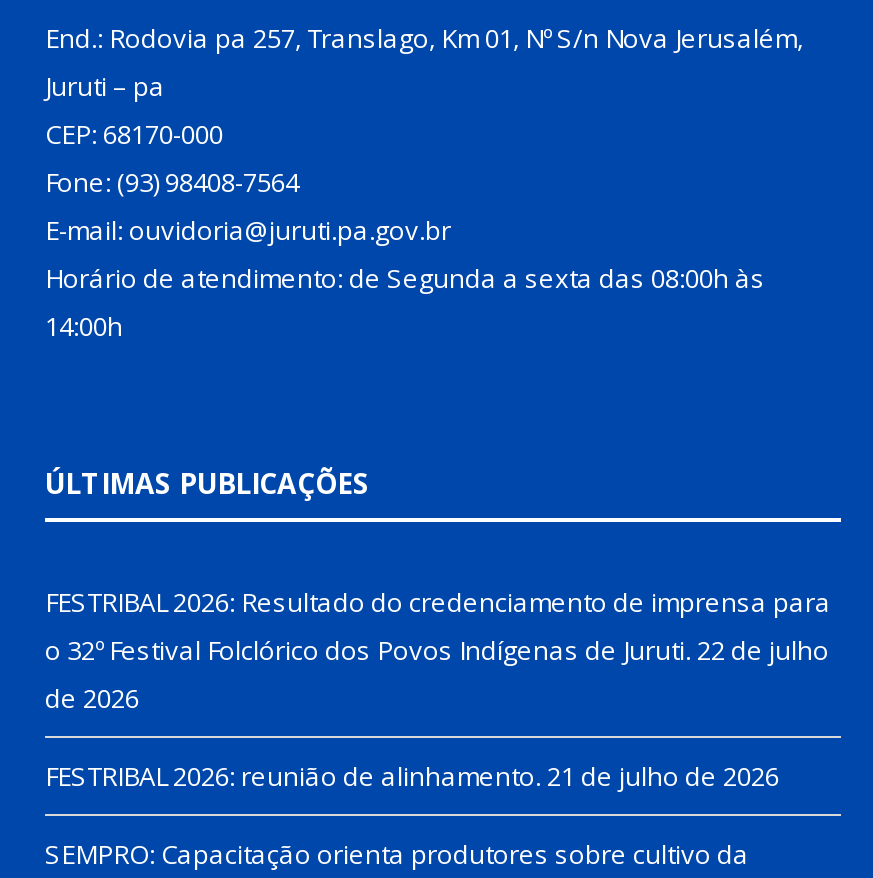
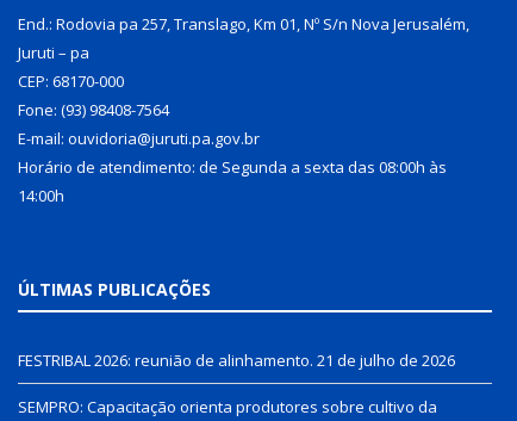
[45,583,831,715] FESTRIBAL 2026: Resultado do credenciamento de imprensa para | o 32º Festival Folclórico dos Povos Indígenas de Juruti. 22 de julho | de 2026 -> none

